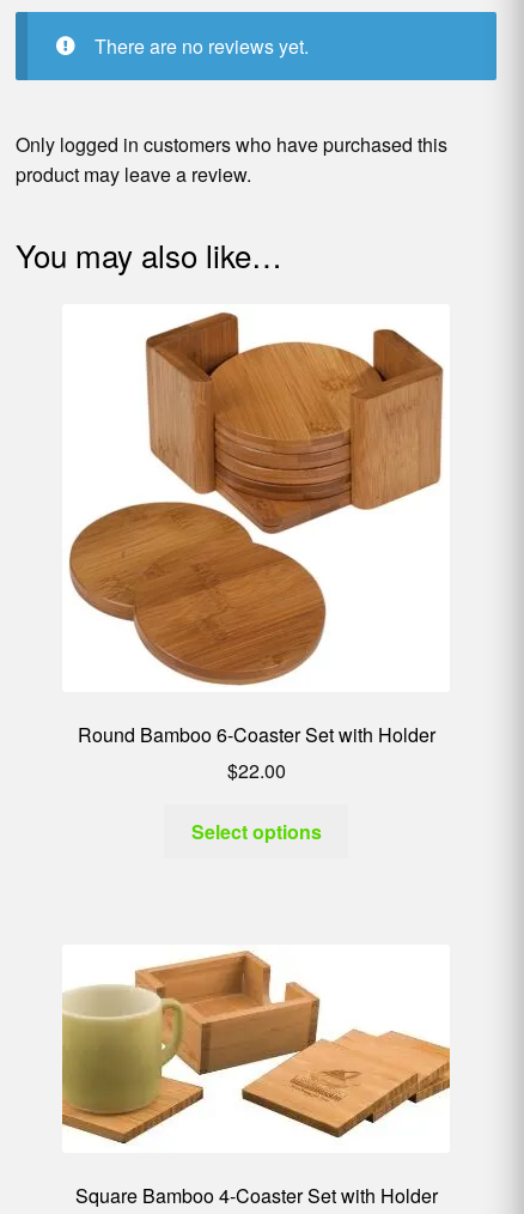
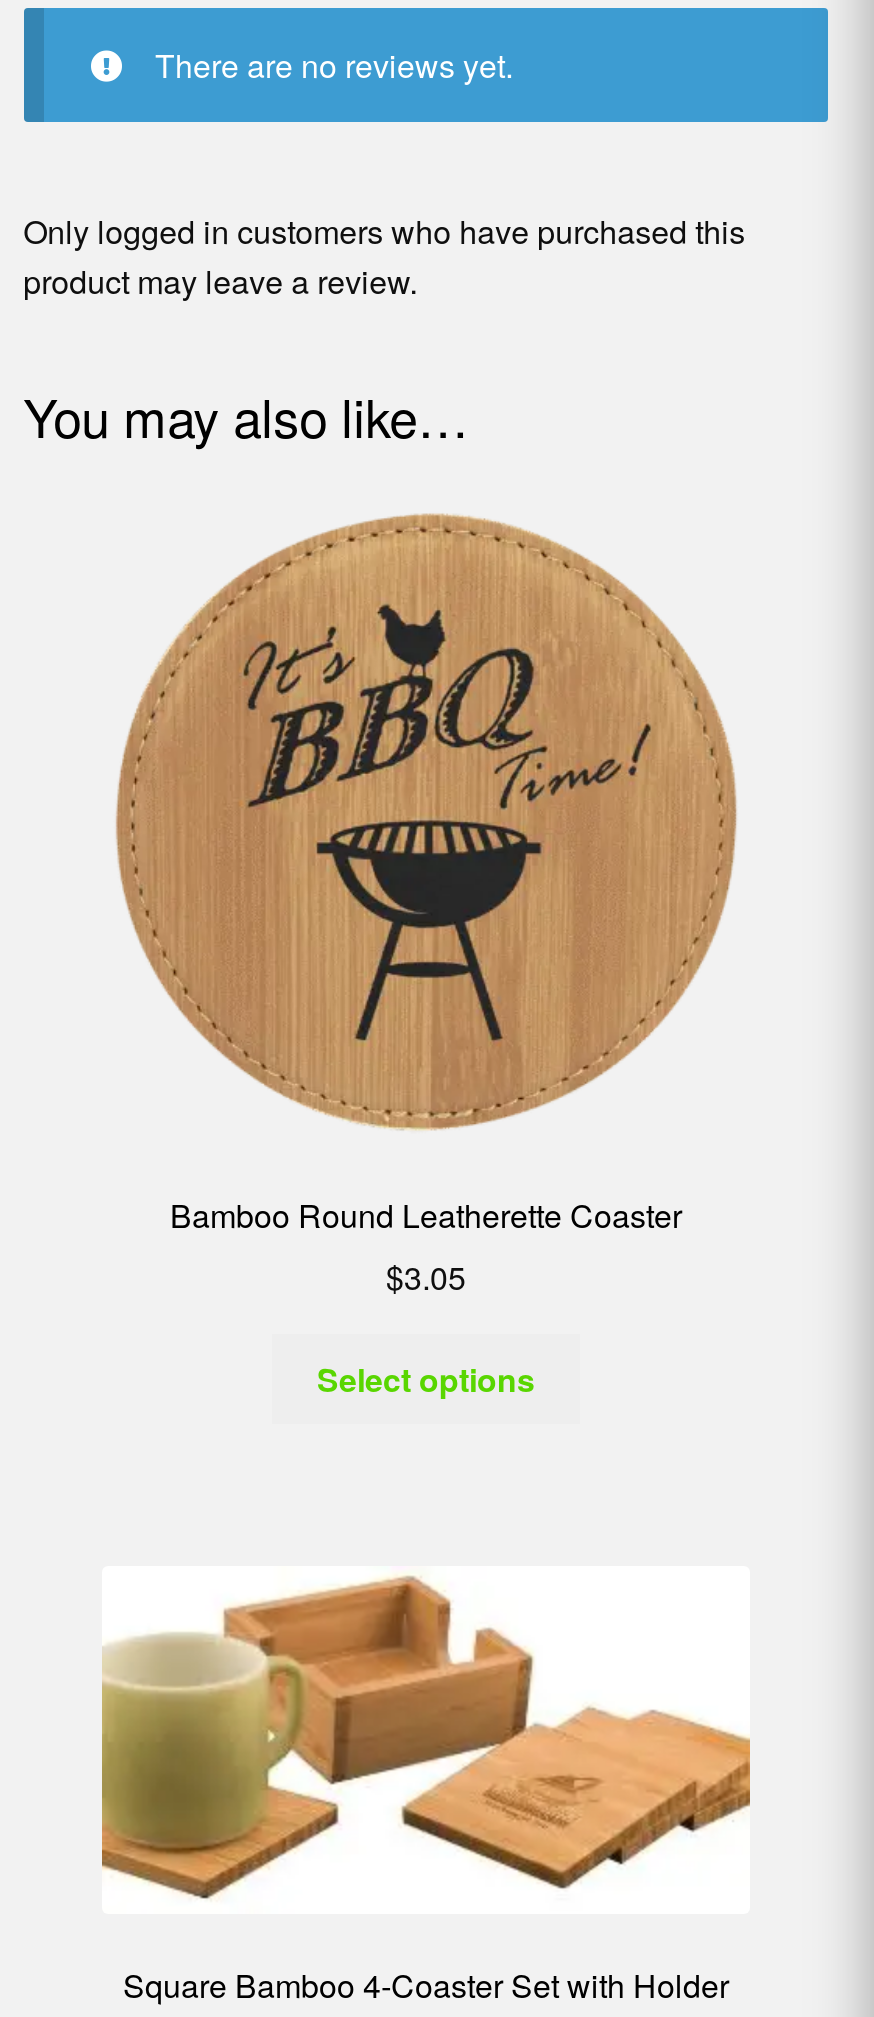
[68,311,444,785] [image] | Round Bamboo 6-Coaster Set with Holder | $22.00 -> [114,511,740,1300] [image] | Bamboo Round Leatherette Coaster | $3.05

